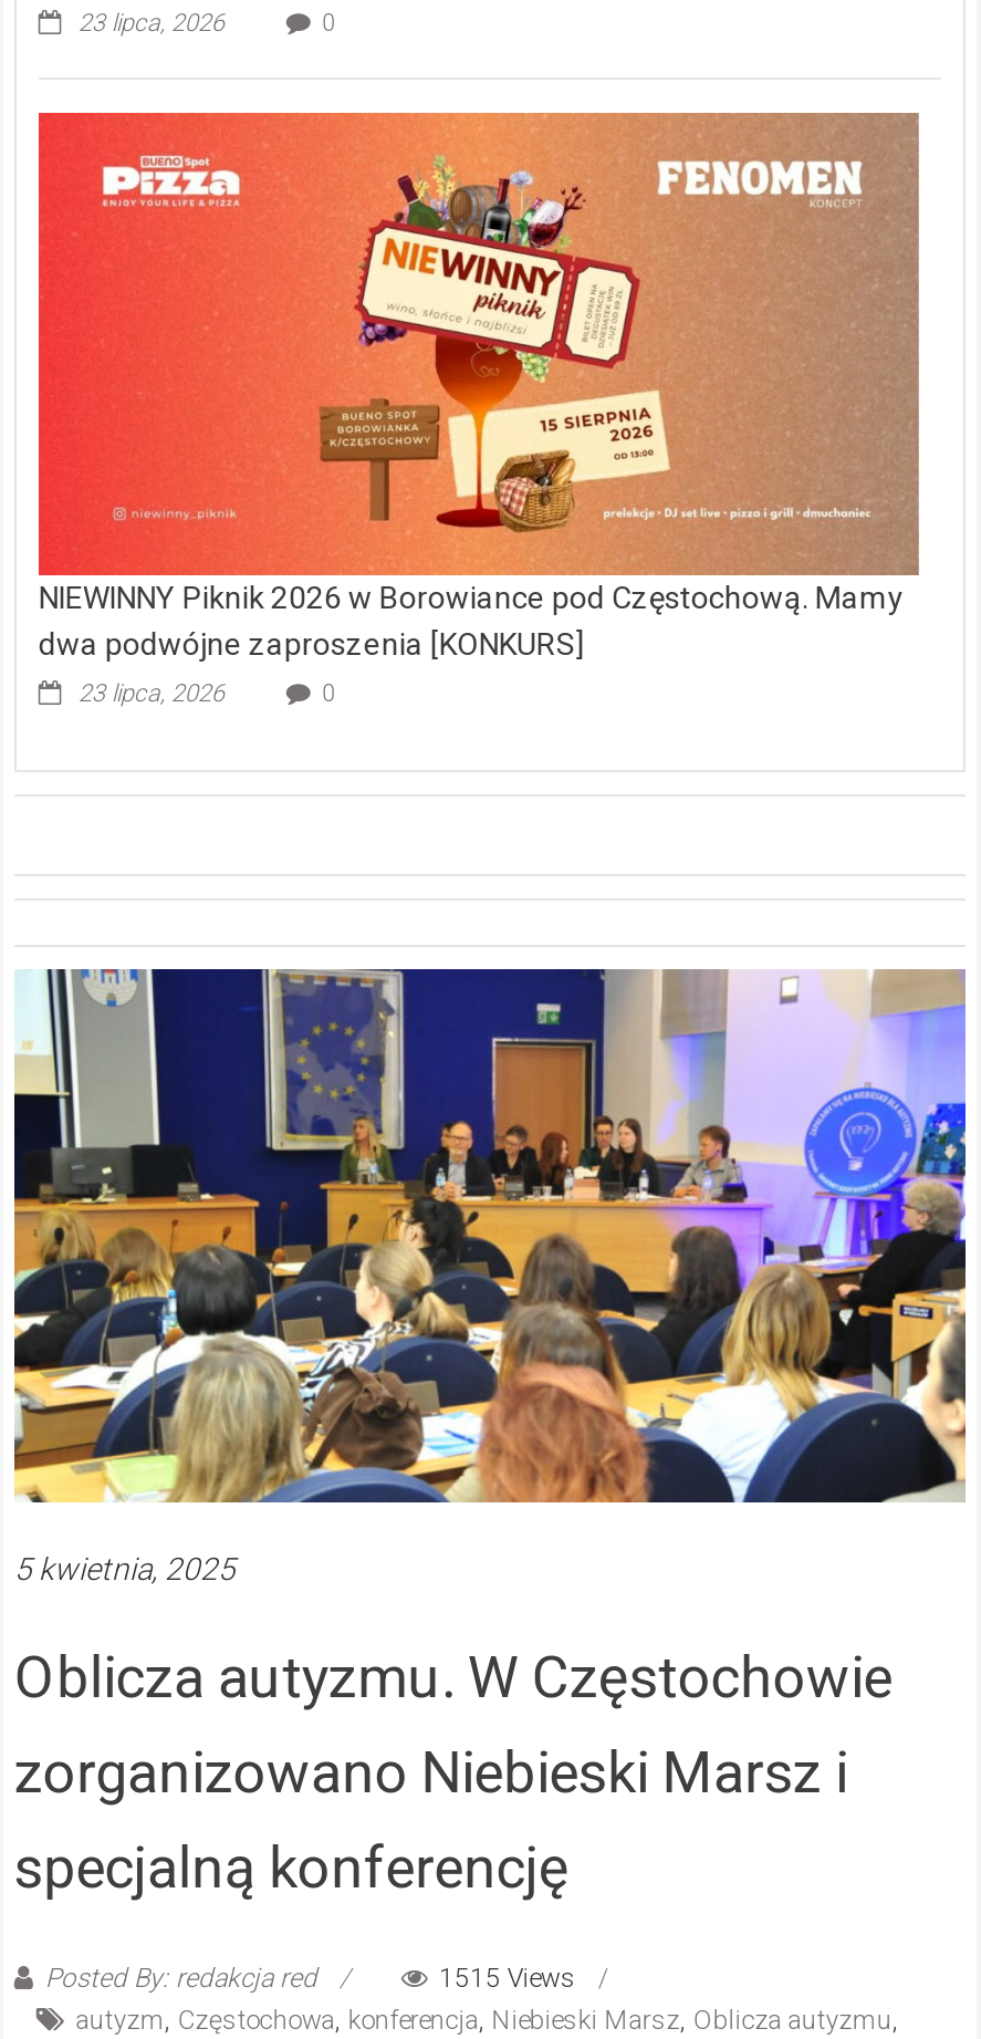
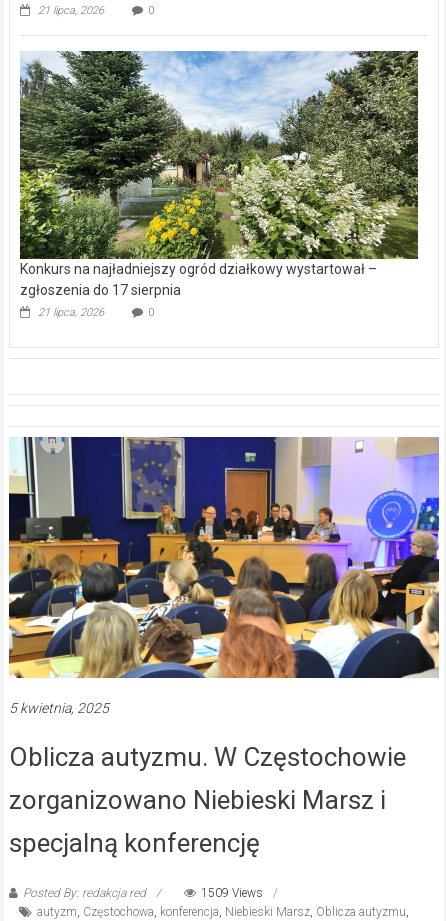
[78,8,224,37] 23 lipca, 2026 -> [38,4,104,17] 21 lipca, 2026
[36,111,921,661] [image] | NIEWINNY Piknik 2026 w Borowiance pod Częstochową. Mamy | dwa podwójne zaproszenia [KONKURS] -> [19,50,419,298] [image] | Konkurs na najładniejszy ogród działkowy wystartował – | zgłoszenia do 17 sierpnia
[78,679,224,708] 23 lipca, 2026 -> [38,306,104,319] 21 lipca, 2026
[439,1962,576,1993] 1515 Views -> [201,886,263,900] 1509 Views

